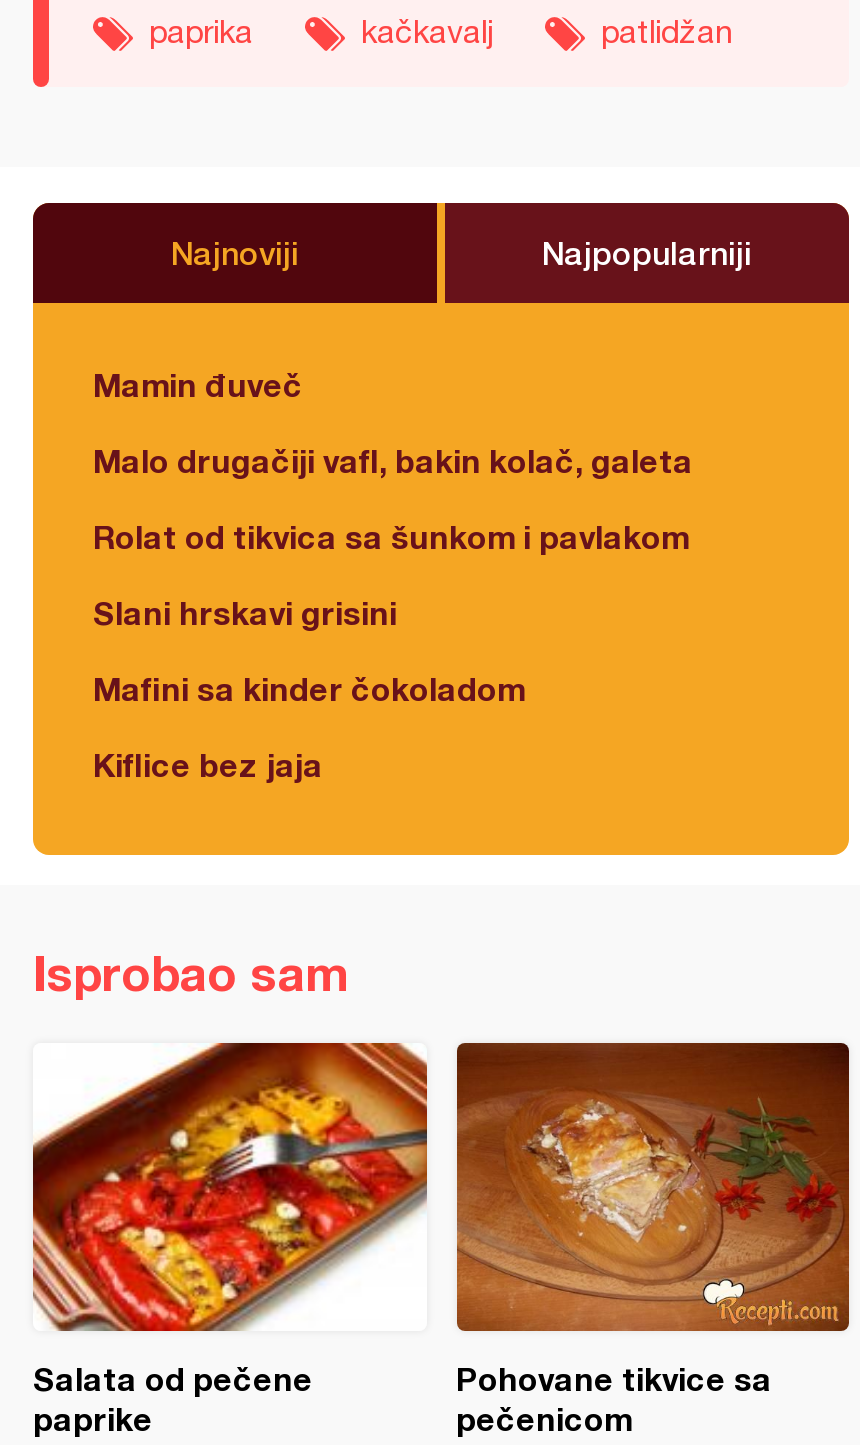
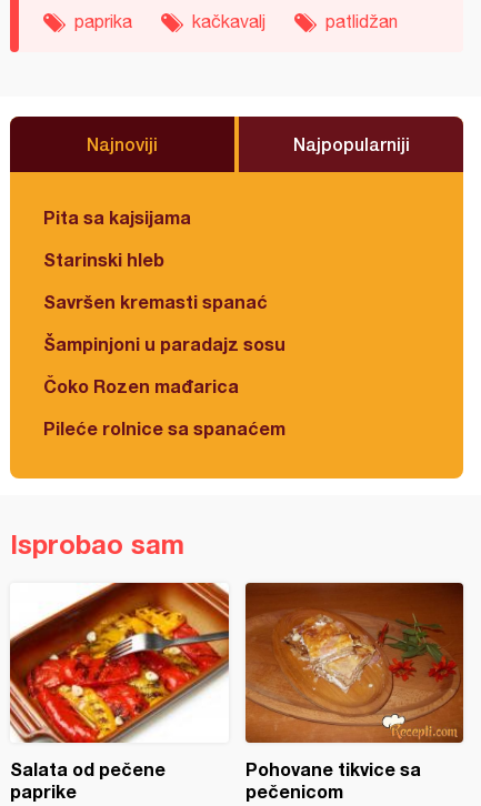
[93,365,303,403] Mamin đuveč -> [43,206,191,228] Pita sa kajsijama
[93,441,693,479] Malo drugačiji vafl, bakin kolač, galeta -> [43,249,164,270] Starinski hleb
[93,517,689,555] Rolat od tikvica sa šunkom i pavlakom -> [43,291,268,312] Savršen kremasti spanać
[93,593,397,631] Slani hrskavi grisini -> [43,333,285,354] Šampinjoni u paradajz sosu
[93,669,525,707] Mafini sa kinder čokoladom -> [43,375,239,396] Čoko Rozen mađarica
[93,745,323,783] Kiflice bez jaja -> [43,417,285,439] Pileće rolnice sa spanaćem

